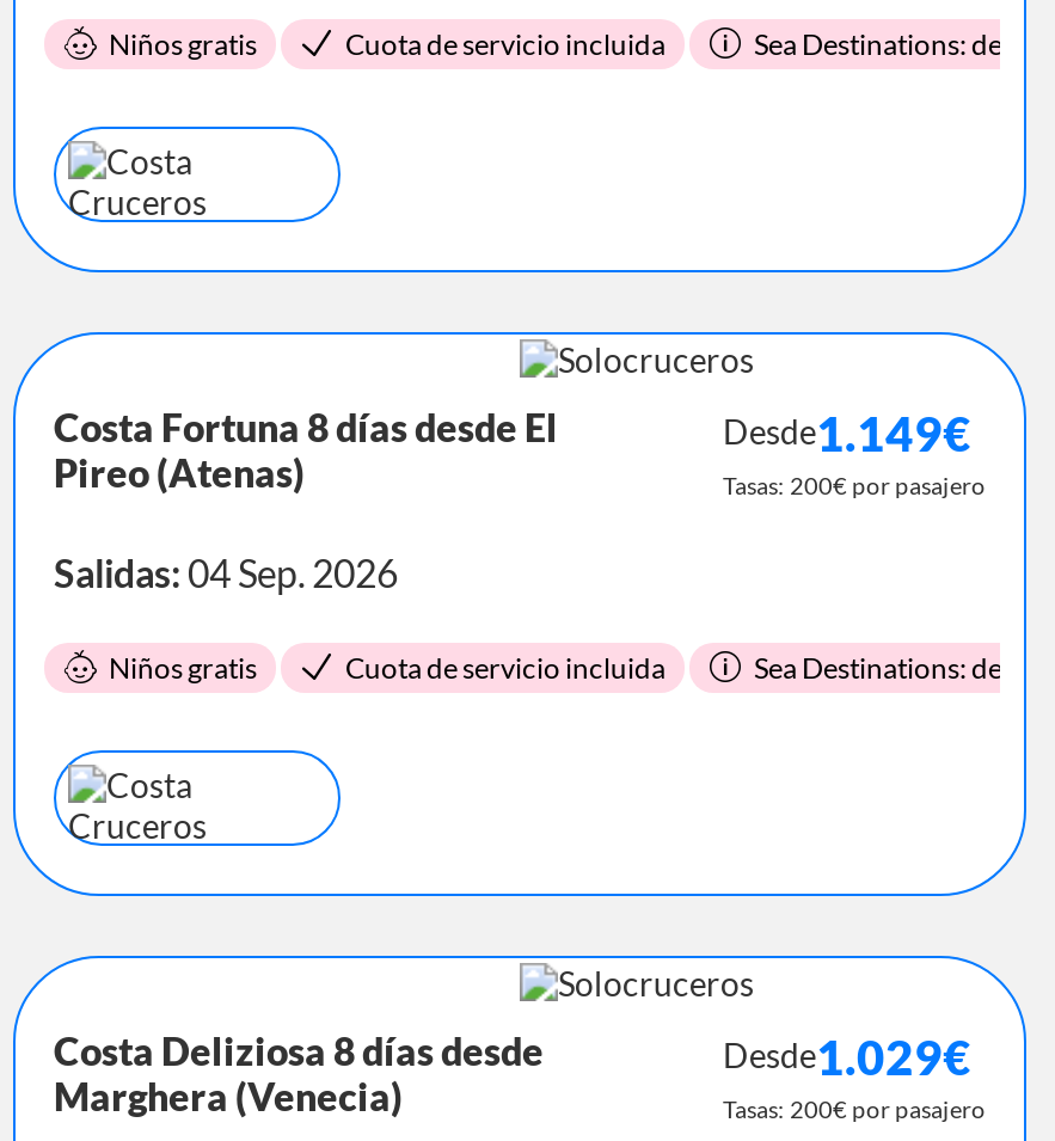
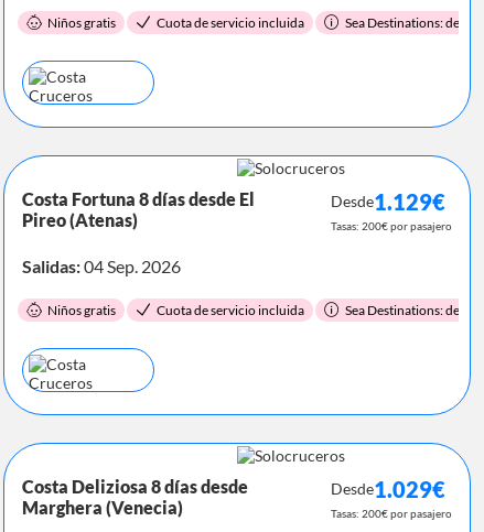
[723,403,971,460] Desde1.149€ -> [331,188,445,214] Desde1.129€

